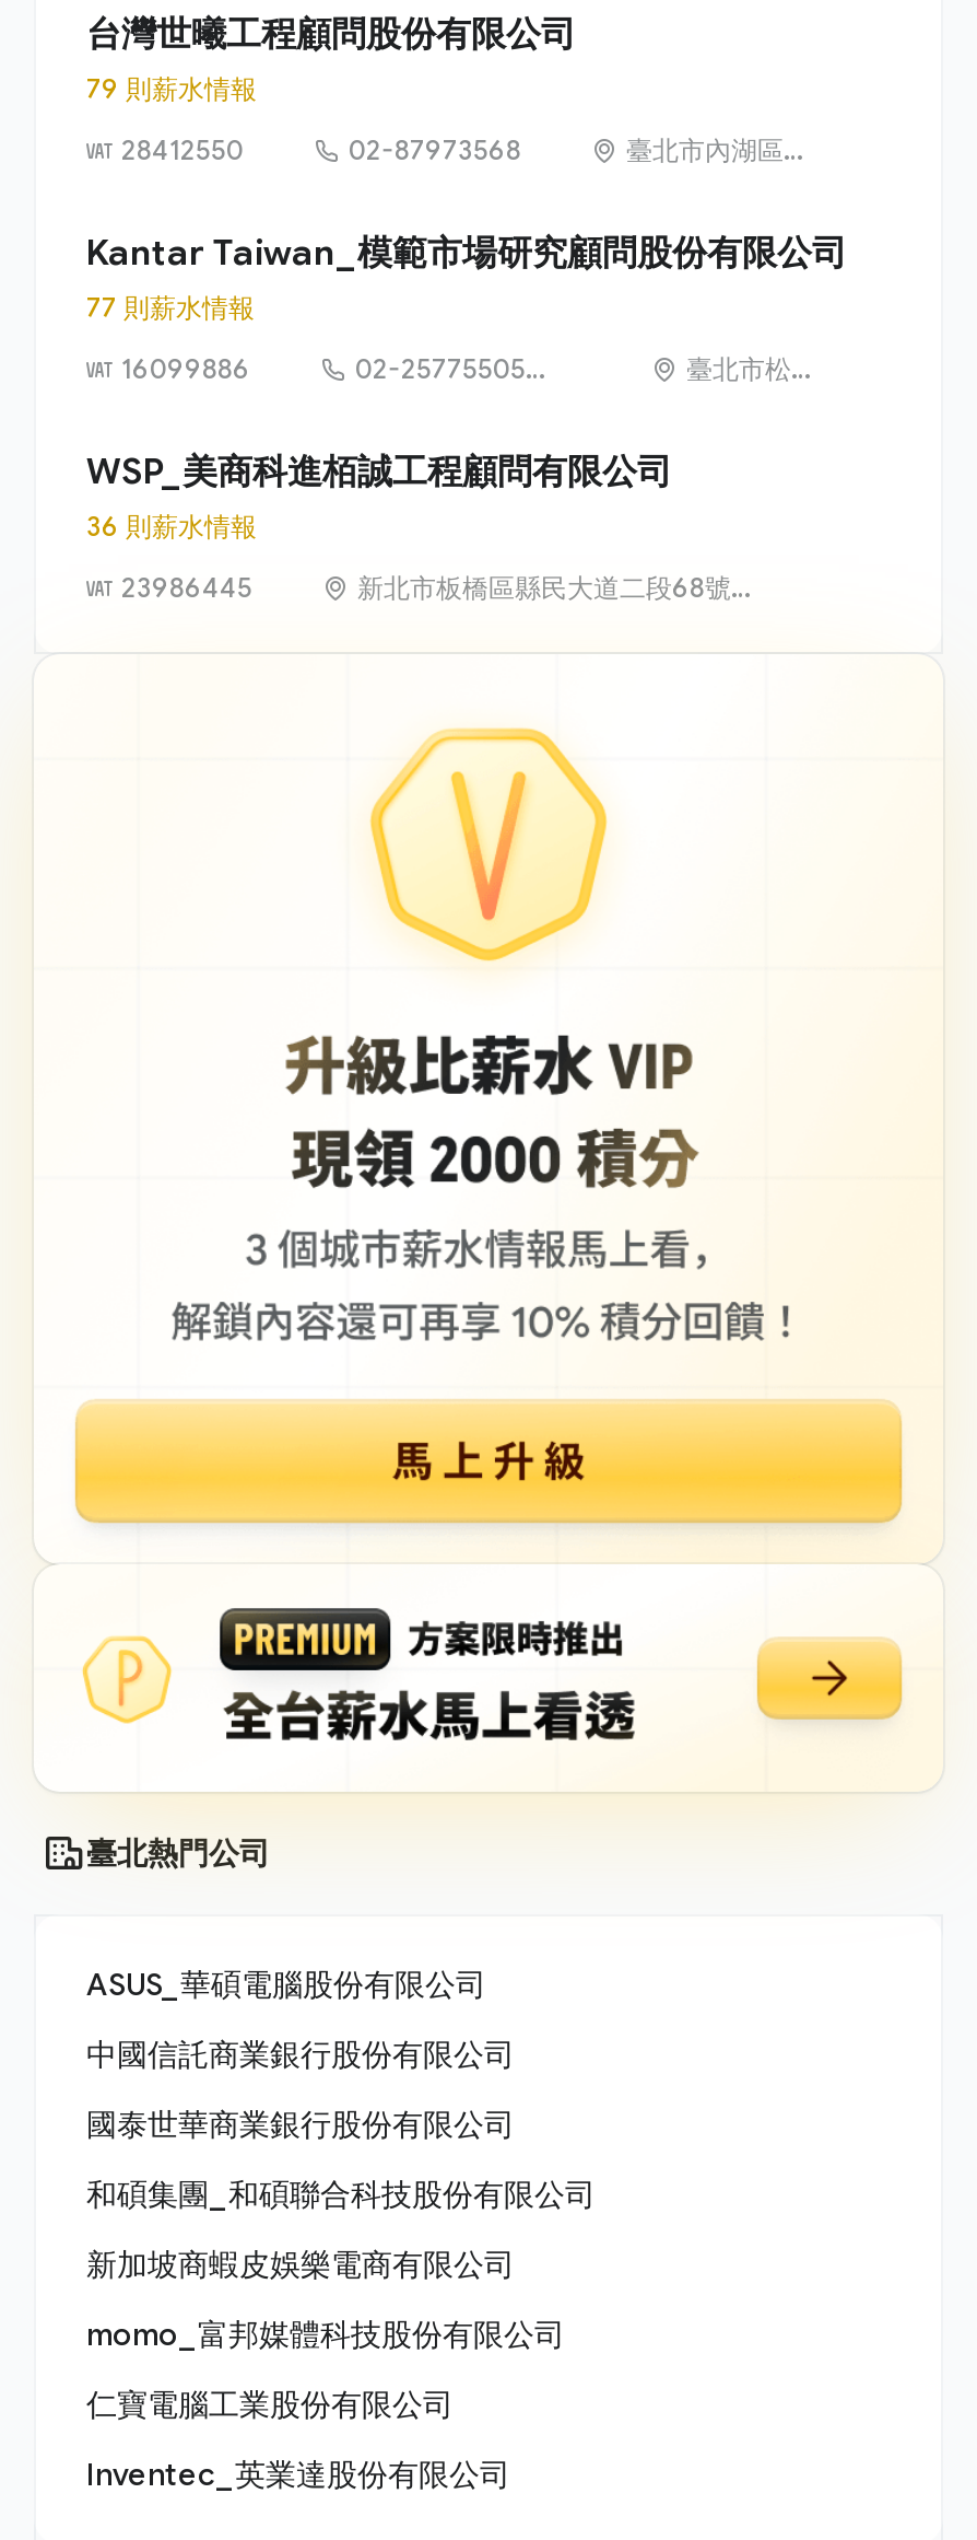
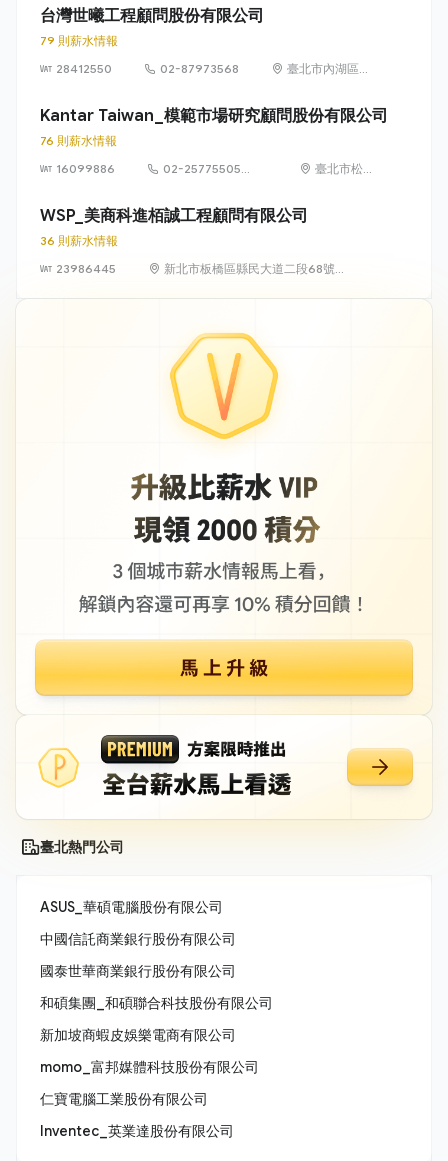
[86,291,255,324] 77 則薪水情報 -> [40,133,117,148] 76 則薪水情報

